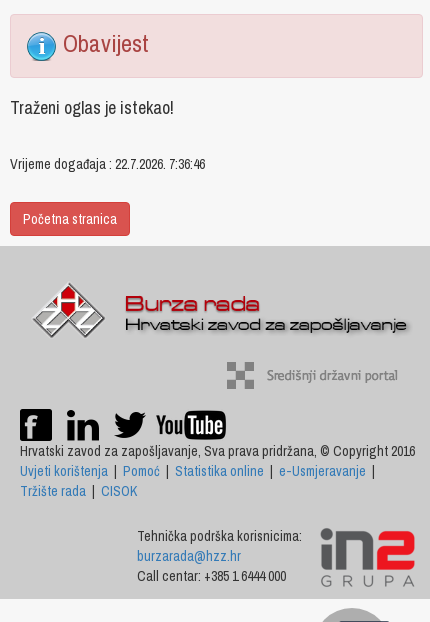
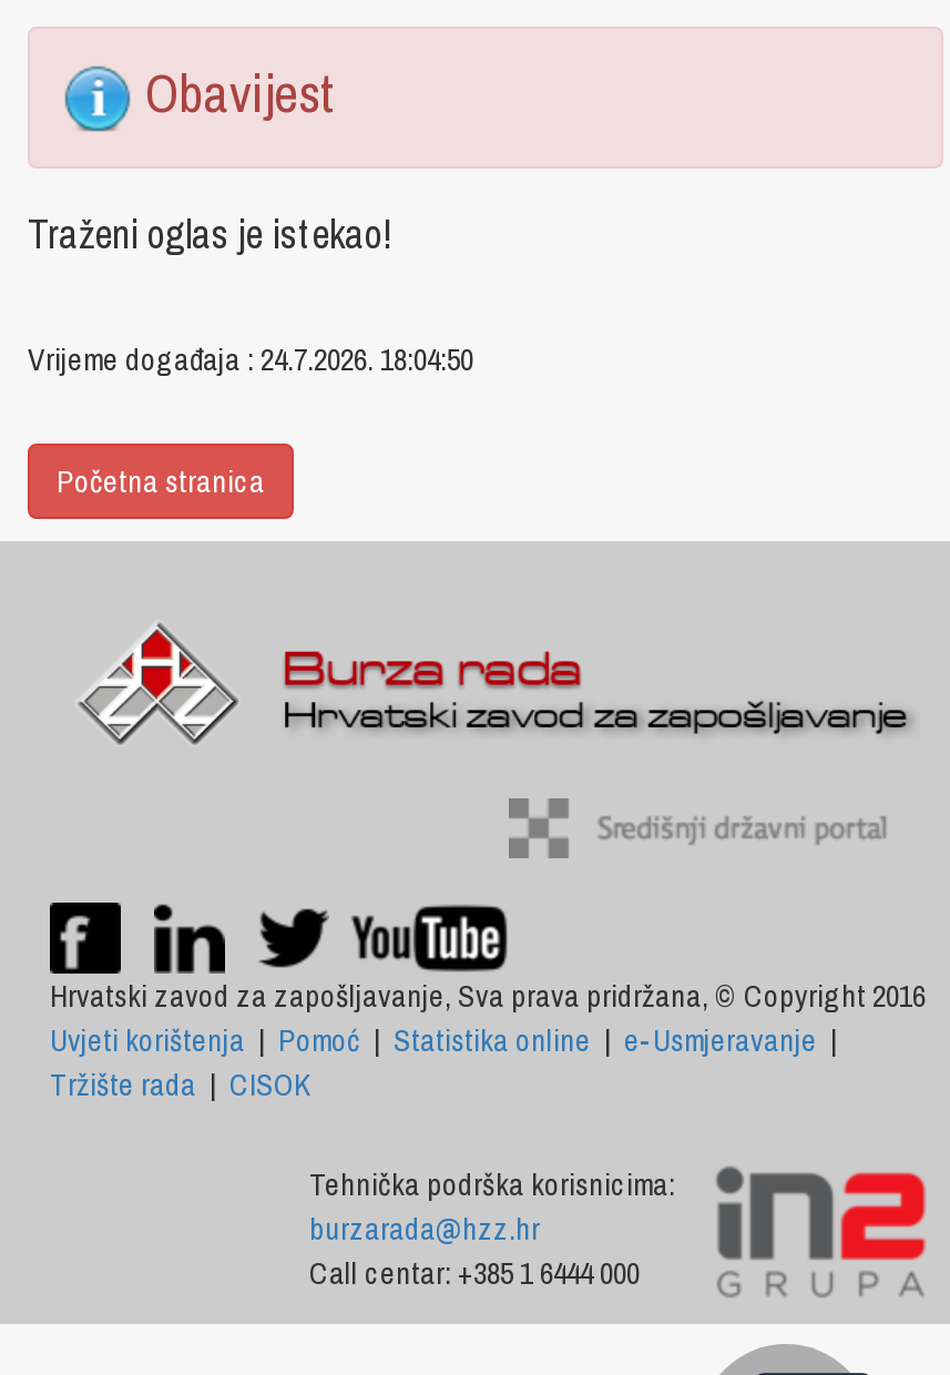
[10,155,205,173] Vrijeme događaja : 22.7.2026. 7:36:46 -> [28,339,473,379] Vrijeme događaja : 24.7.2026. 18:04:50

